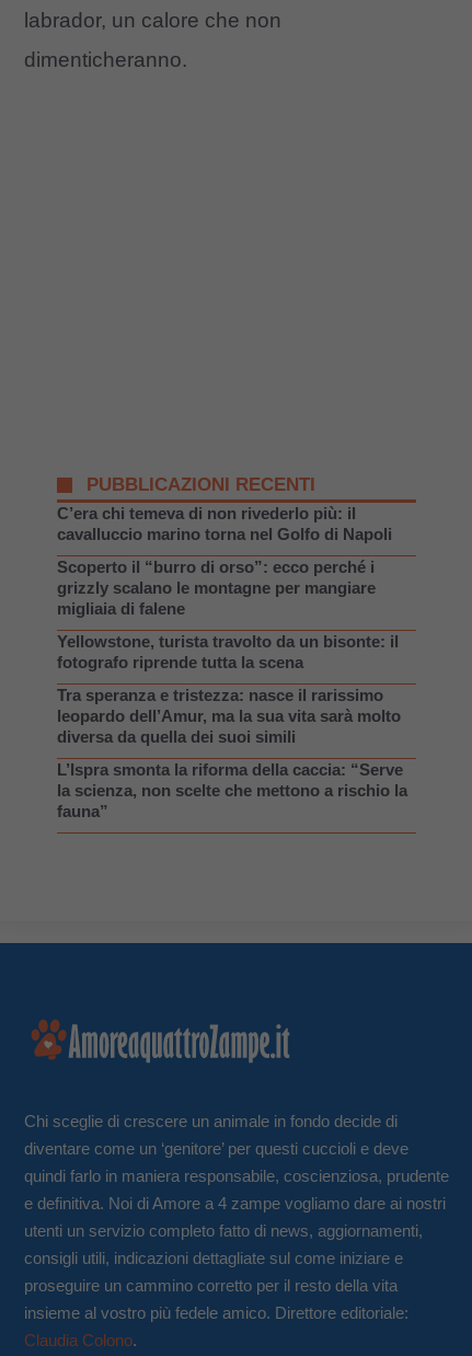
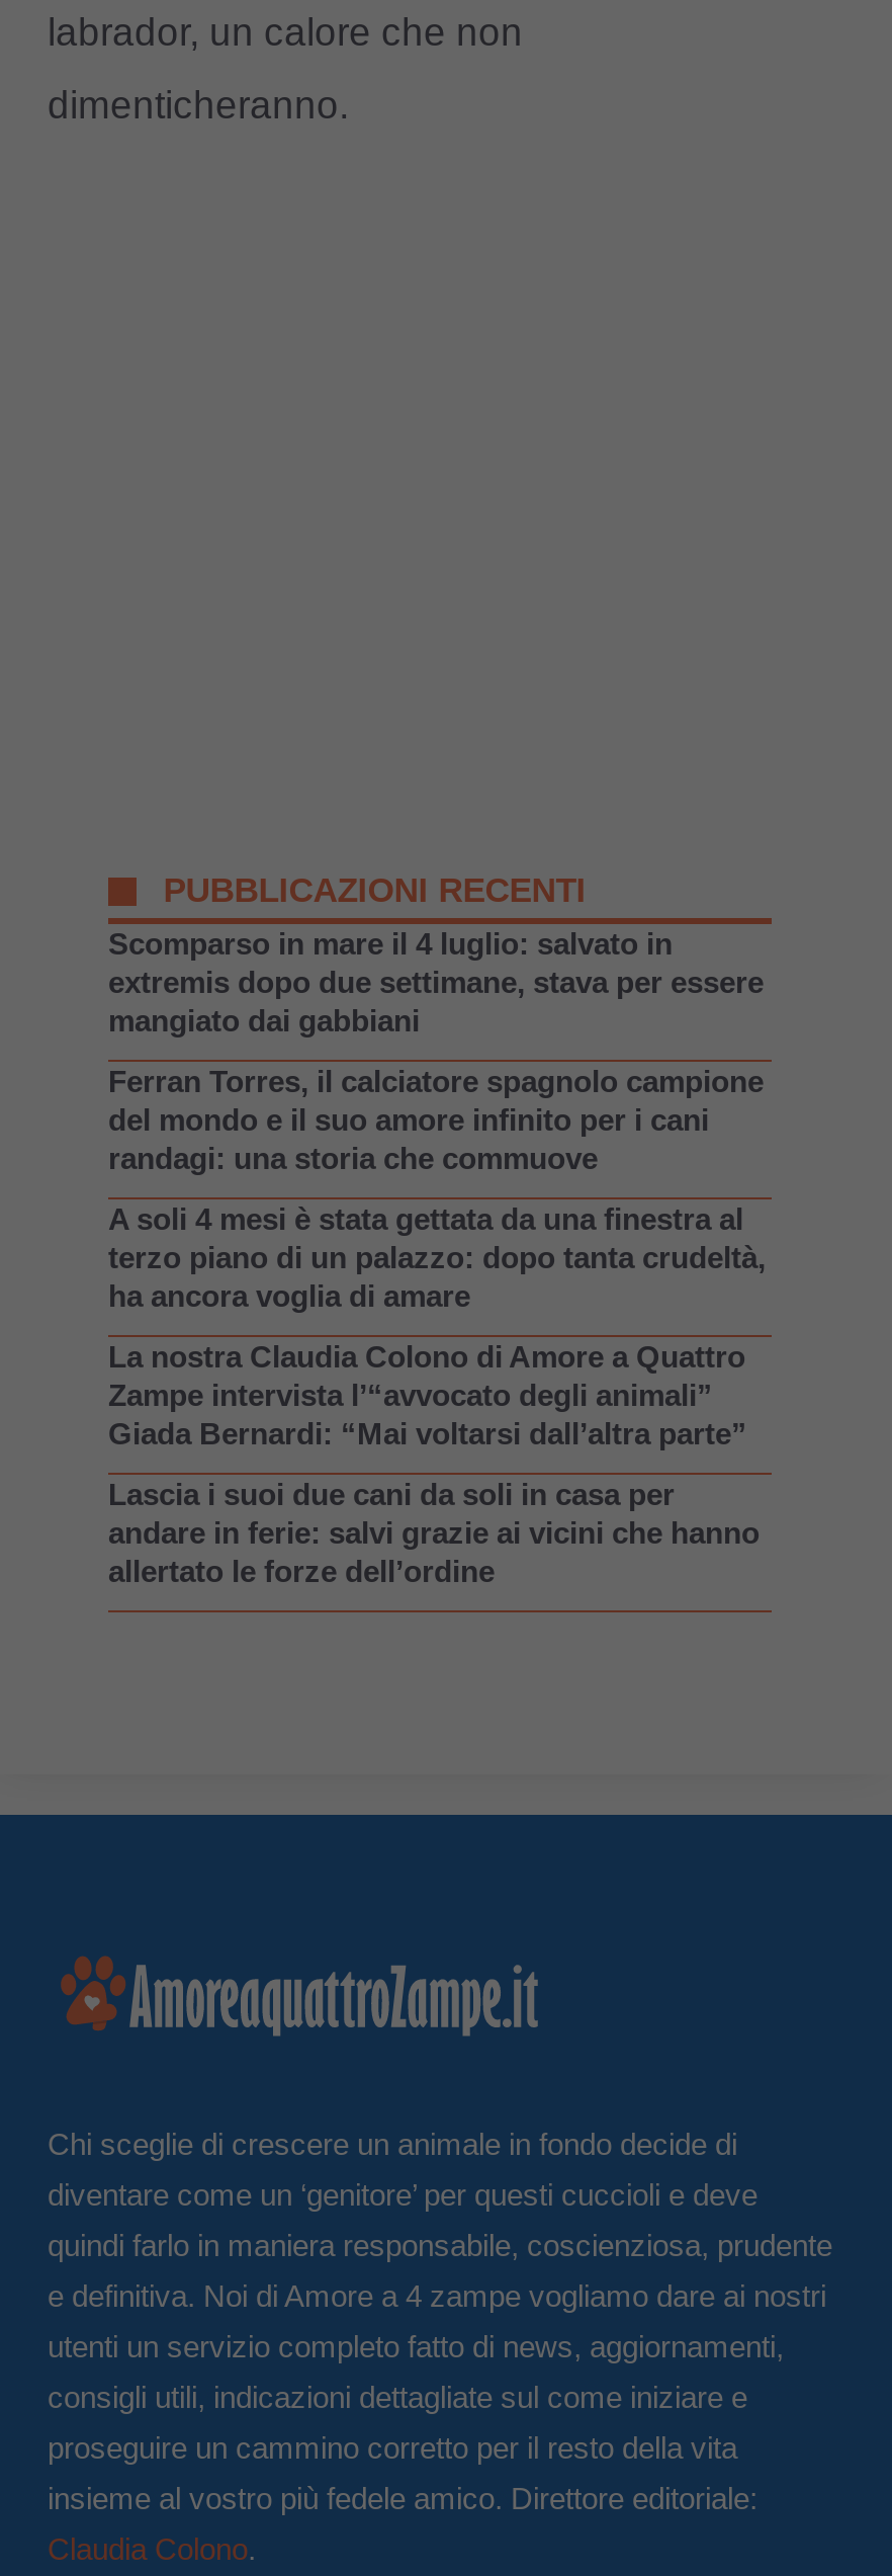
[57,504,392,543] C’era chi temeva di non rivederlo più: il | cavalluccio marino torna nel Golfo di Napoli -> [108,926,764,1037] Scomparso in mare il 4 luglio: salvato in | extremis dopo due settimane, stava per essere | mangiato dai gabbiani
[57,557,376,618] Scoperto il “burro di orso”: ecco perché i | grizzly scalano le montagne per mangiare | migliaia di falene -> [108,1063,764,1175] Ferran Torres, il calciatore spagnolo campione | del mondo e il suo amore infinito per i cani | randagi: una storia che commuove
[57,632,399,671] Yellowstone, turista travolto da un bisonte: il | fotografo riprende tutta la scena -> [108,1201,766,1312] A soli 4 mesi è stata gettata da una finestra al | terzo piano di un palazzo: dopo tanta crudeltà, | ha ancora voglia di amare
[57,685,401,746] Tra speranza e tristezza: nasce il rarissimo | leopardo dell’Amur, ma la sua vita sarà molto | diversa da quella dei suoi simili -> [108,1339,747,1450] La nostra Claudia Colono di Amore a Quattro | Zampe intervista l’“avvocato degli animali” | Giada Bernardi: “Mai voltarsi dall’altra parte”
[57,760,407,820] L’Ispra smonta la riforma della caccia: “Serve | la scienza, non scelte che mettono a rischio la | fauna” -> [108,1476,760,1588] Lascia i suoi due cani da soli in casa per | andare in ferie: salvi grazie ai vicini che hanno | allertato le forze dell’ordine

